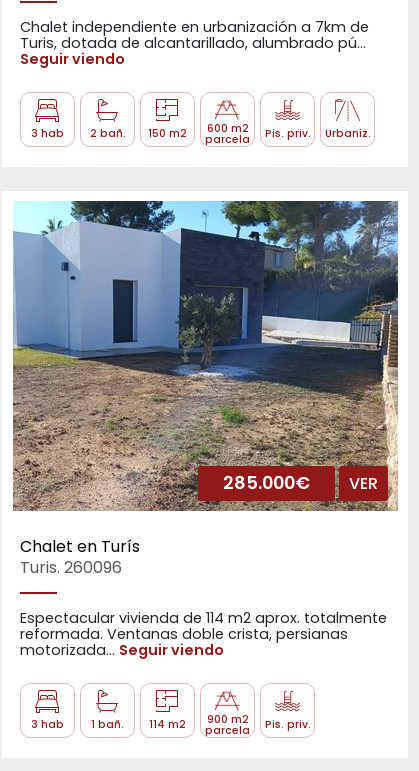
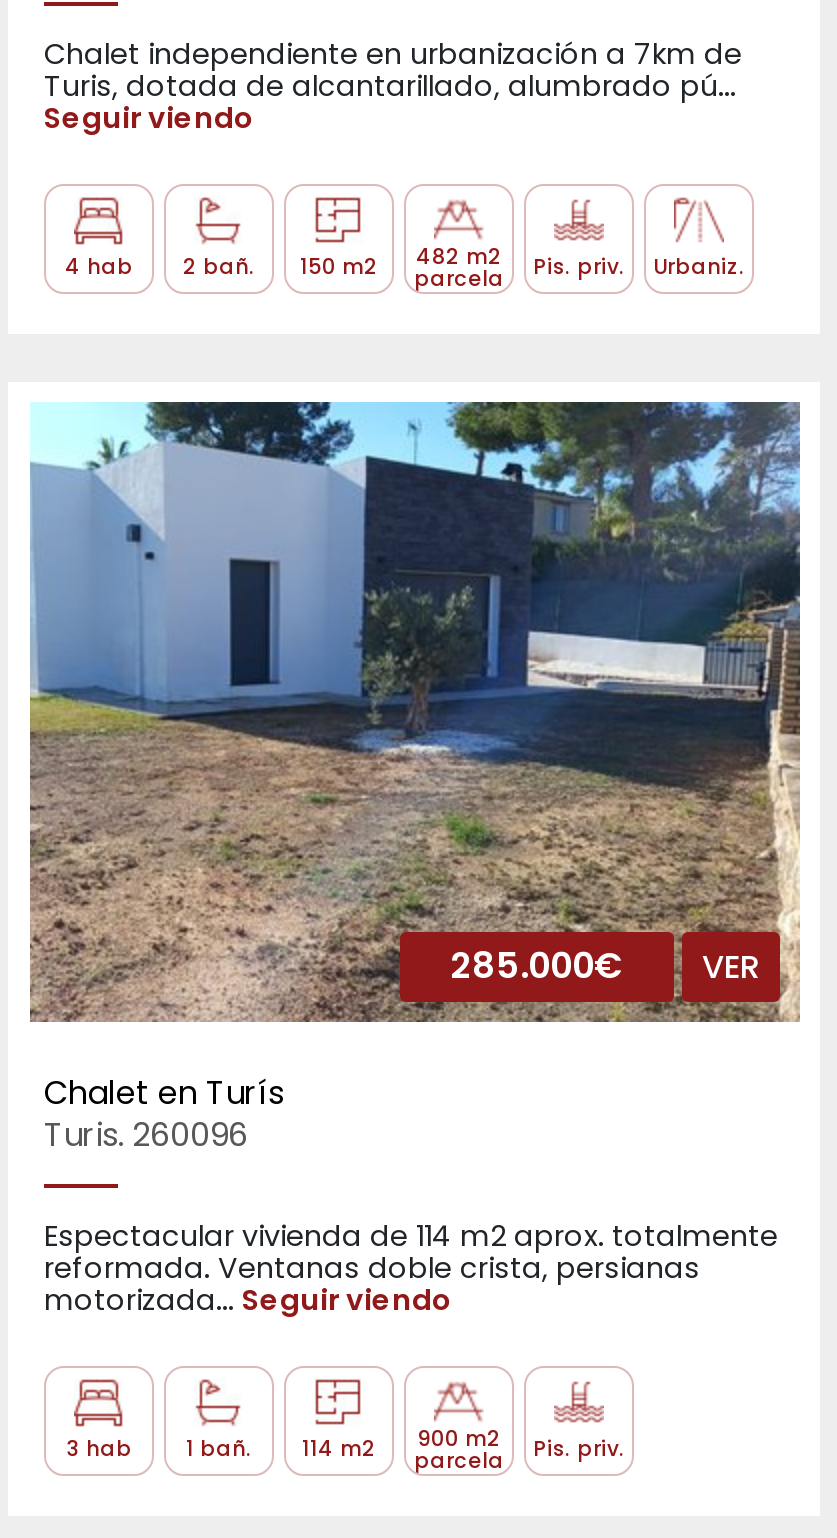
[31,126,64,141] 3 hab -> [65,252,133,282] 4 hab
[206,121,248,136] 600 m2 -> [416,242,502,272] 482 m2

